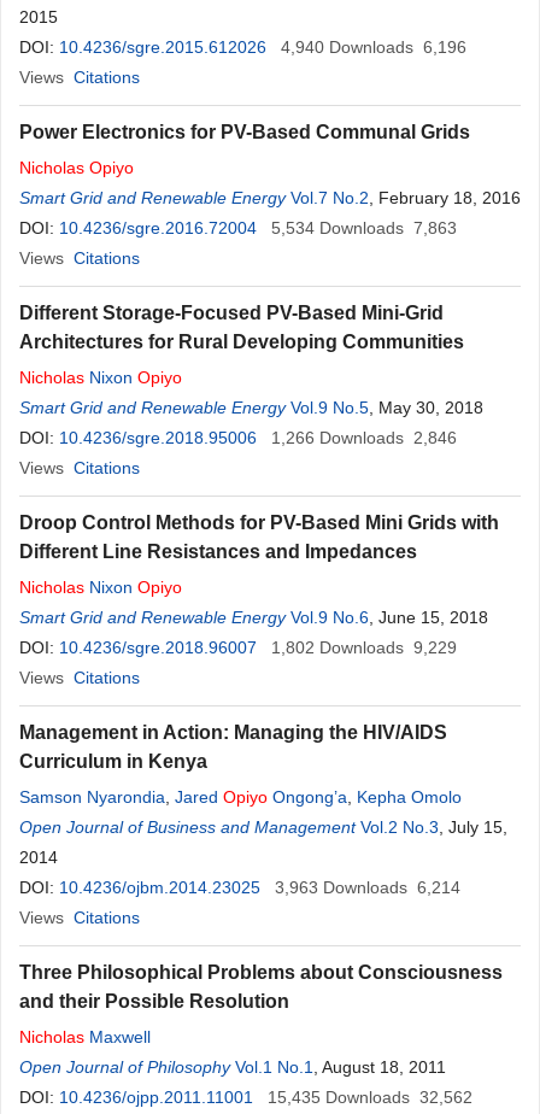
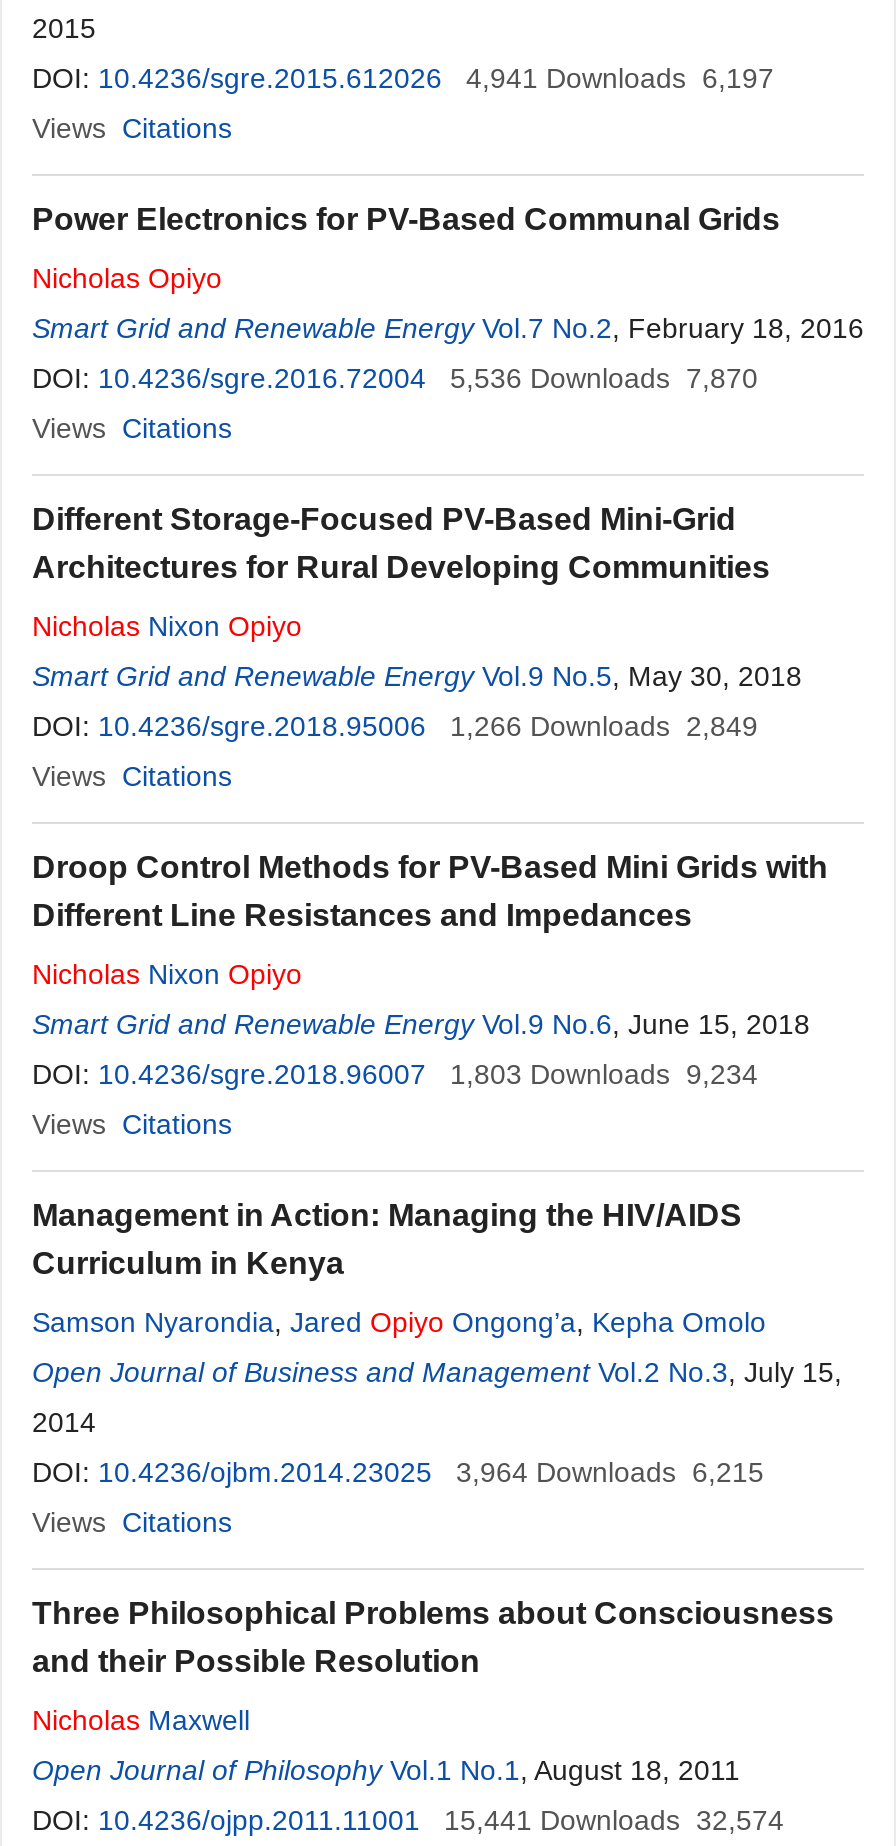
[19,37,466,57] DOI: 10.4236/sgre.2015.612026 4,940 Downloads 6,196 -> [32,62,774,94] DOI: 10.4236/sgre.2015.612026 4,941 Downloads 6,197
[19,218,457,238] DOI: 10.4236/sgre.2016.72004 5,534 Downloads 7,863 -> [32,362,758,394] DOI: 10.4236/sgre.2016.72004 5,536 Downloads 7,870
[19,428,457,447] DOI: 10.4236/sgre.2018.95006 1,266 Downloads 2,846 -> [32,710,758,742] DOI: 10.4236/sgre.2018.95006 1,266 Downloads 2,849
[19,638,457,657] DOI: 10.4236/sgre.2018.96007 1,802 Downloads 9,229 -> [32,1058,758,1090] DOI: 10.4236/sgre.2018.96007 1,803 Downloads 9,234
[19,878,460,897] DOI: 10.4236/ojbm.2014.23025 3,963 Downloads 6,214 -> [32,1456,764,1488] DOI: 10.4236/ojbm.2014.23025 3,964 Downloads 6,215
[19,1087,472,1107] DOI: 10.4236/ojpp.2011.11001 15,435 Downloads 32,562 -> [32,1804,784,1836] DOI: 10.4236/ojpp.2011.11001 15,441 Downloads 32,574

